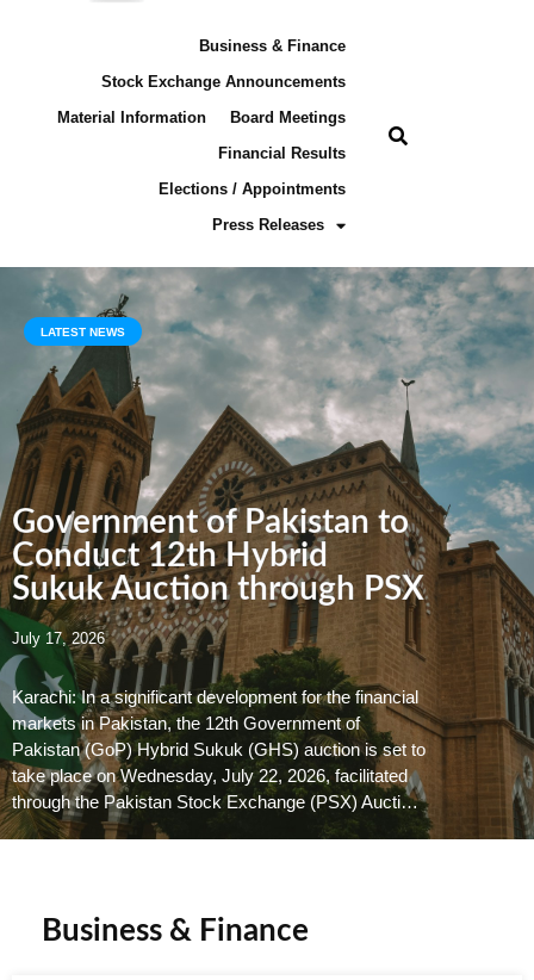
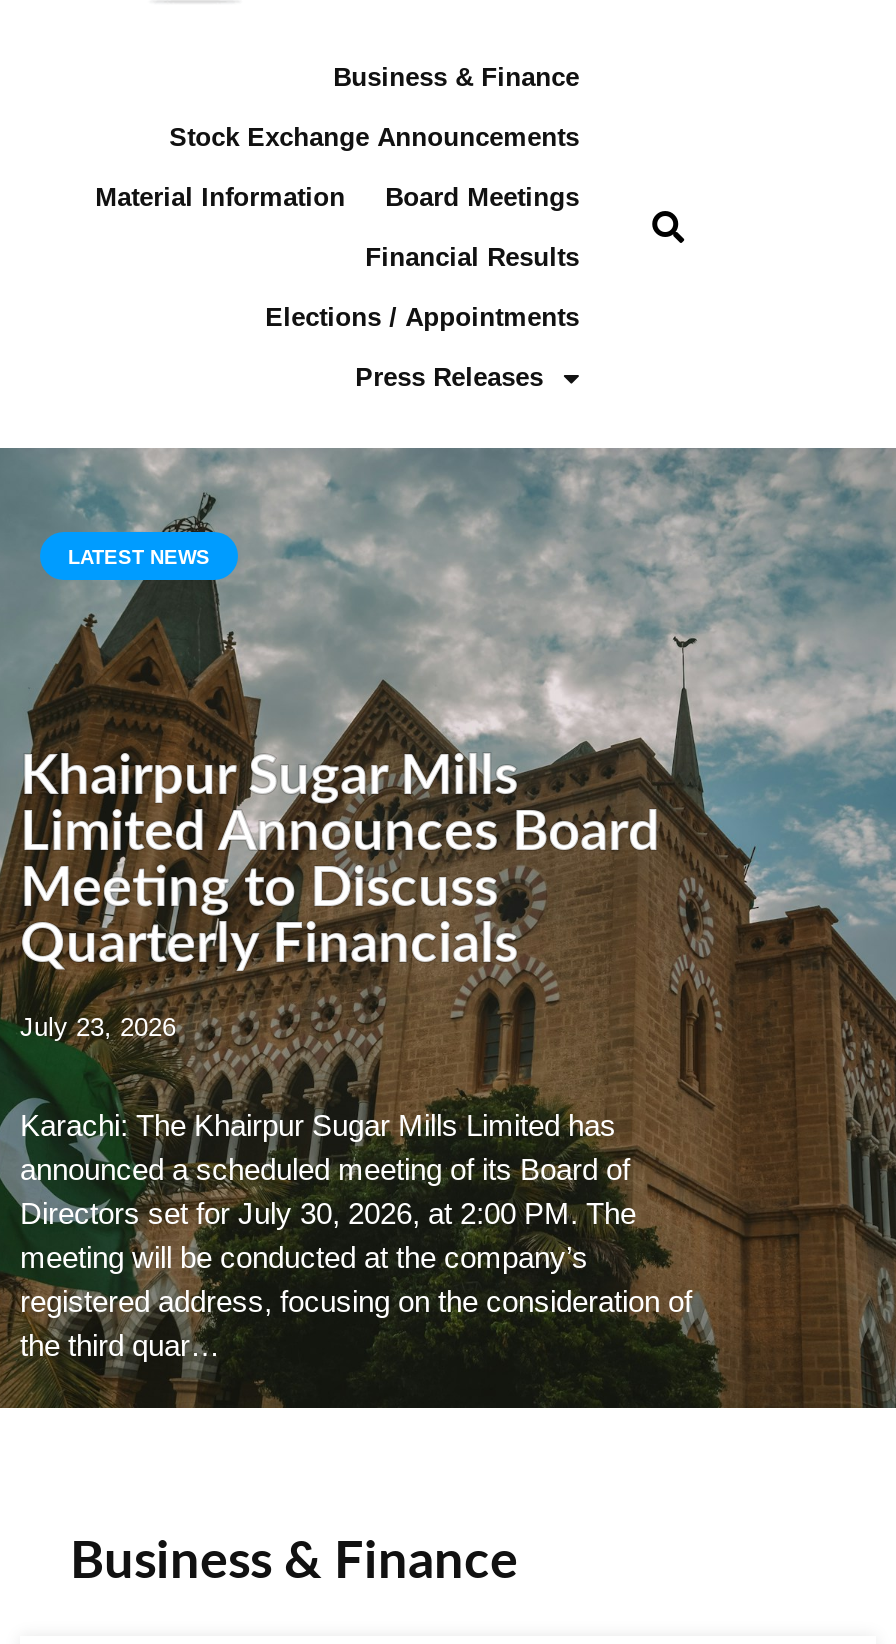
[12,506,424,606] Government of Pakistan to | Conduct 12th Hybrid | Sukuk Auction through PSX -> [20,749,660,973] Khairpur Sugar Mills | Limited Announces Board | Meeting to Discuss | Quarterly Financials
[12,630,105,648] July 17, 2026 -> [20,1013,176,1043] July 23, 2026
[12,687,426,812] Karachi: In a significant development for the financial | markets in Pakistan, the 12th Government of | Pakistan (GoP) Hybrid Sukuk (GHS) auction is set to | take place on Wednesday, July 22, 2026, facilitated | through the Pakistan Stock Exchange (PSX) Aucti… -> [20,1109,692,1363] Karachi: The Khairpur Sugar Mills Limited has | announced a scheduled meeting of its Board of | Directors set for July 30, 2026, at 2:00 PM. The | meeting will be conducted at the company’s | registered address, focusing on the consideration of | the third quar…

